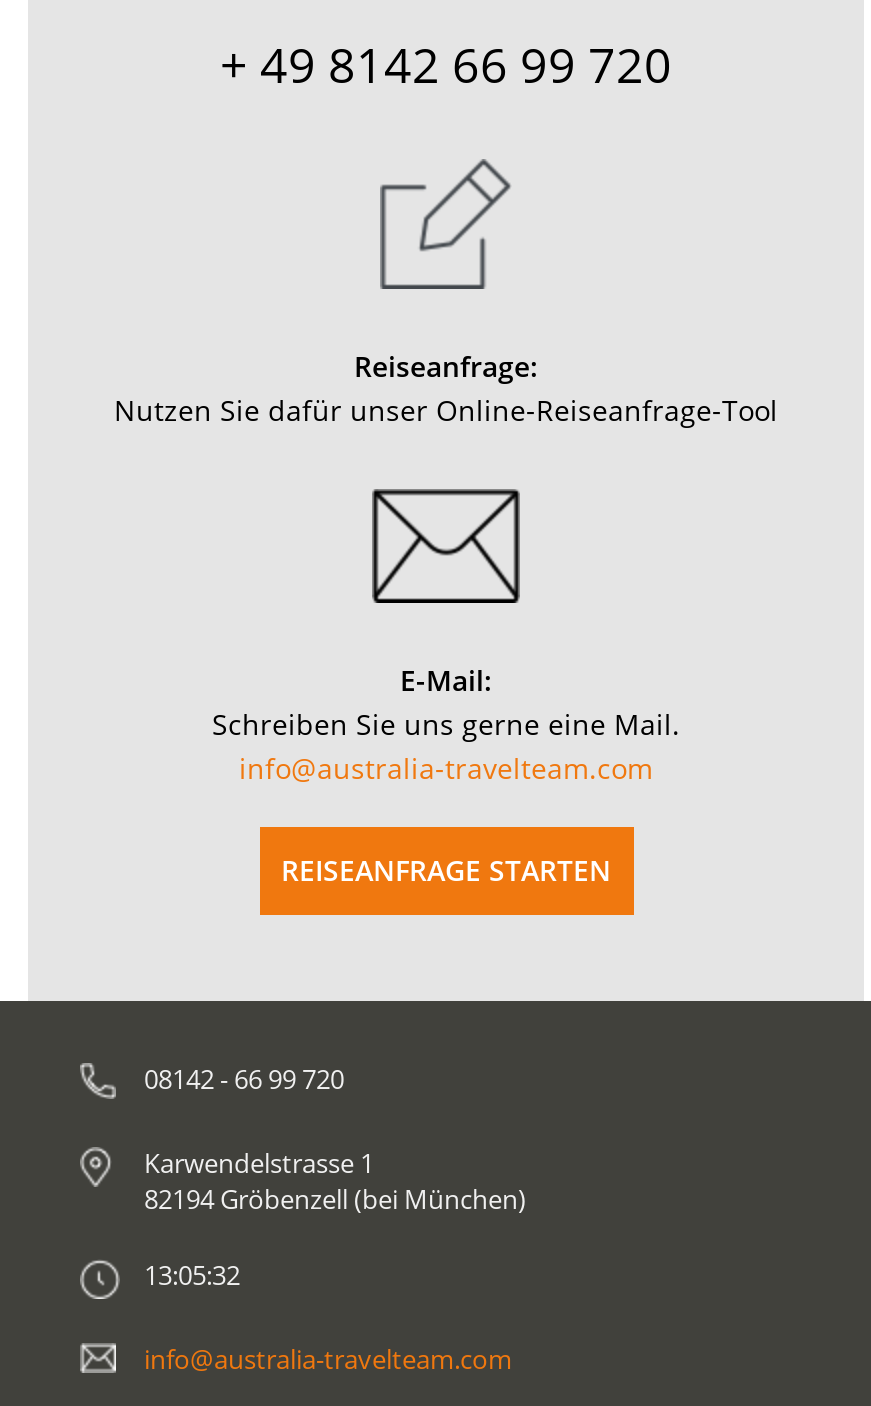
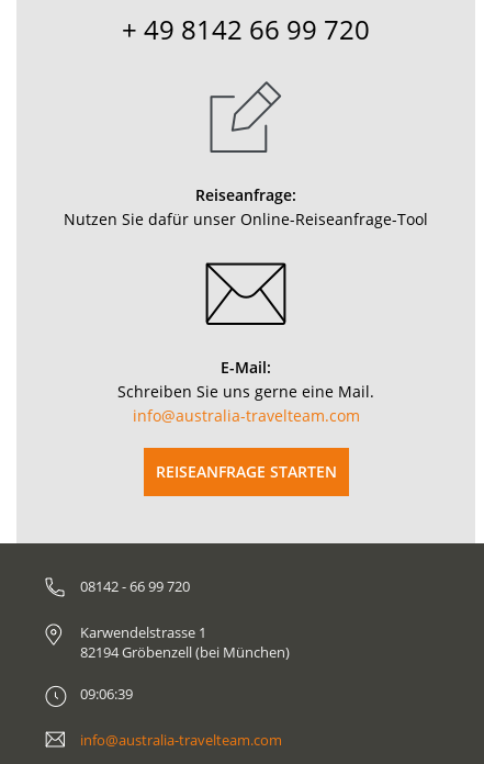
[144,1257,240,1293] 13:05:32 -> [80,684,133,703] 09:06:39

